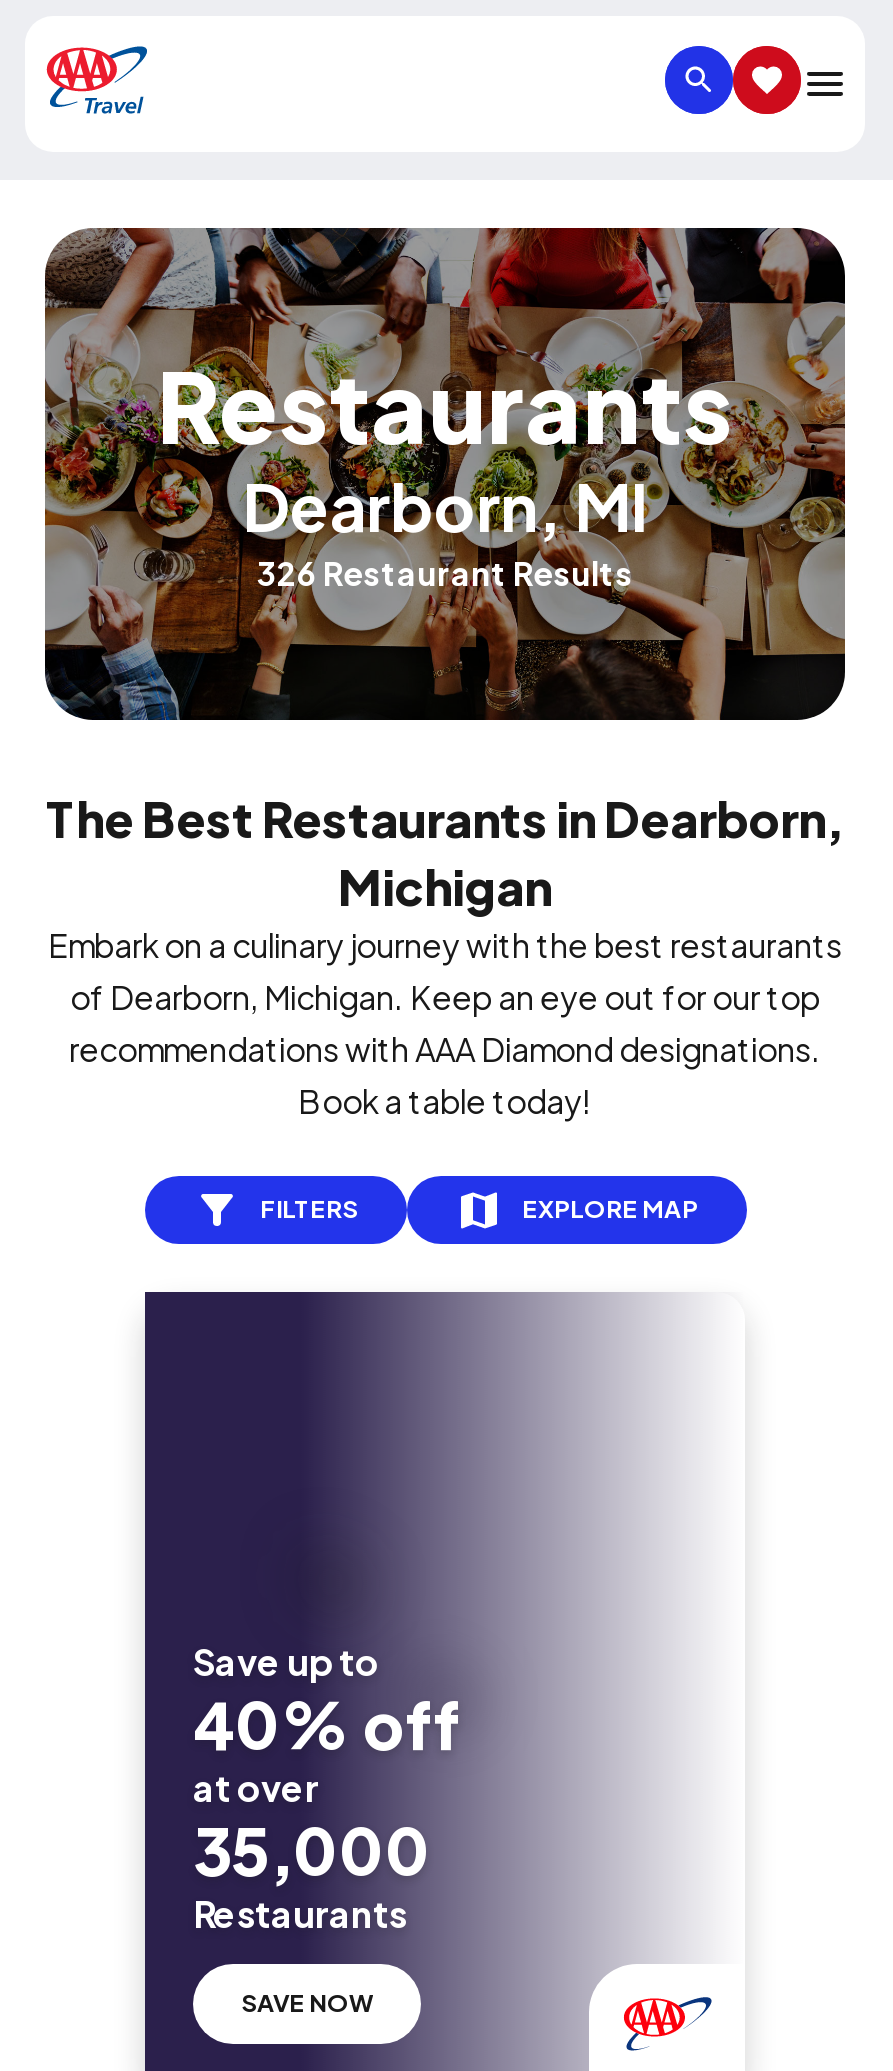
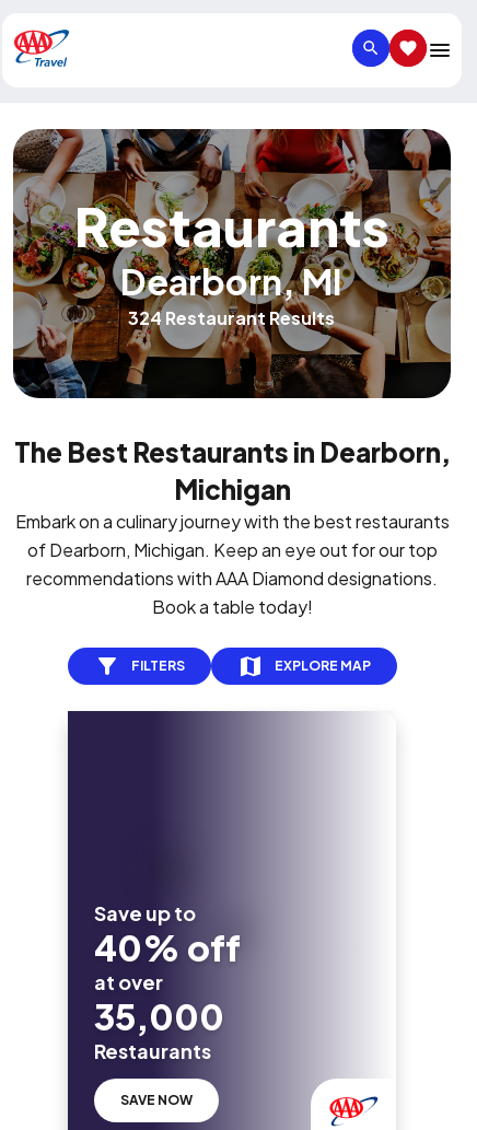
[257,552,633,594] 326 Restaurant Results -> [129,306,335,329] 324 Restaurant Results

